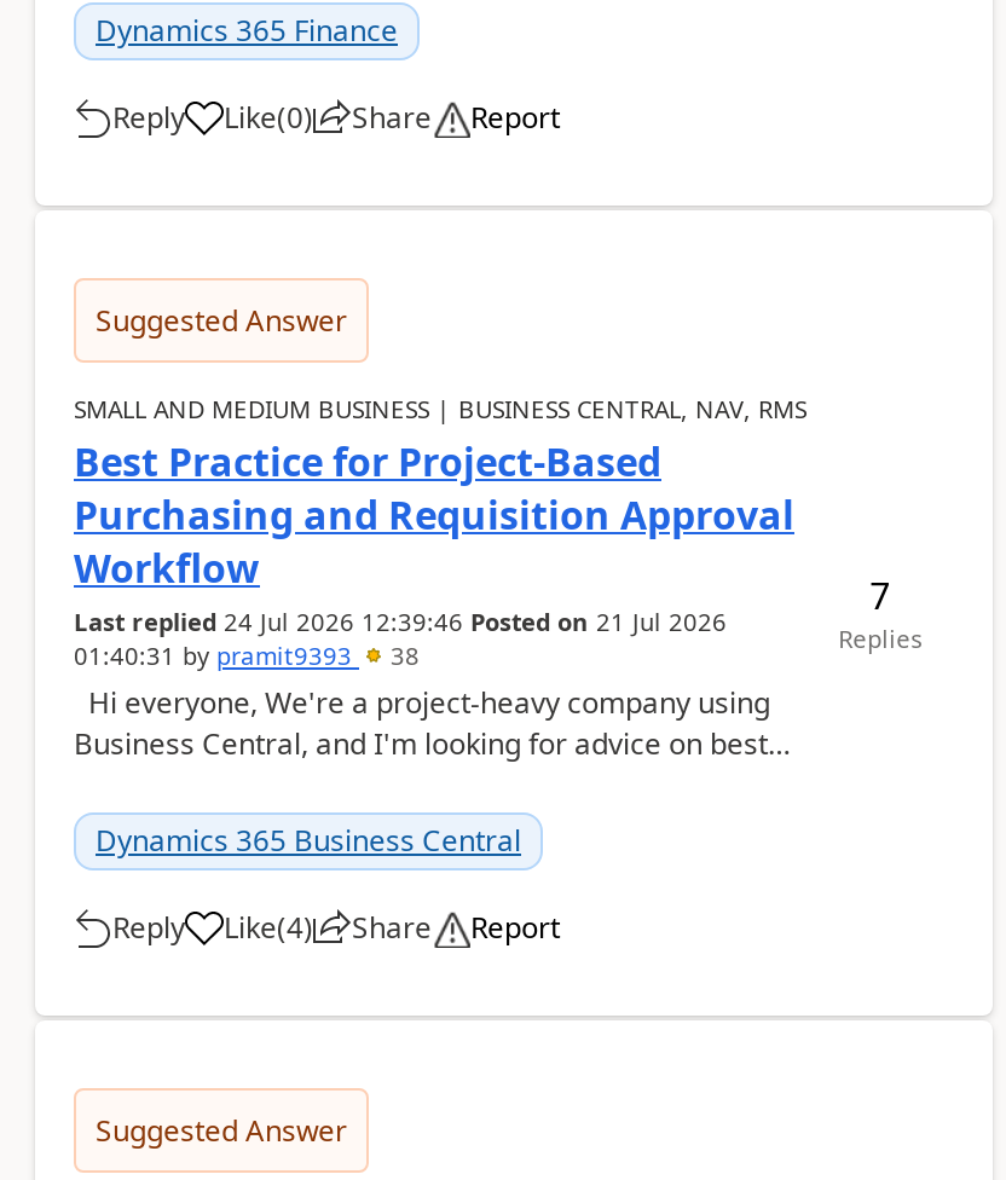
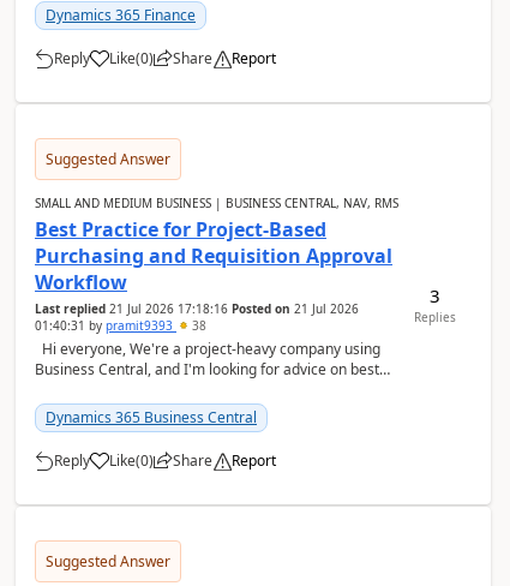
[870,571,892,619] 7 -> [430,283,441,307] 3
[74,605,727,638] Last replied 24 Jul 2026 12:39:46 Posted on 21 Jul 2026 -> [35,300,359,317] Last replied 21 Jul 2026 17:18:16 Posted on 21 Jul 2026
[277,907,313,948] (4) -> [136,450,154,471] (0)

